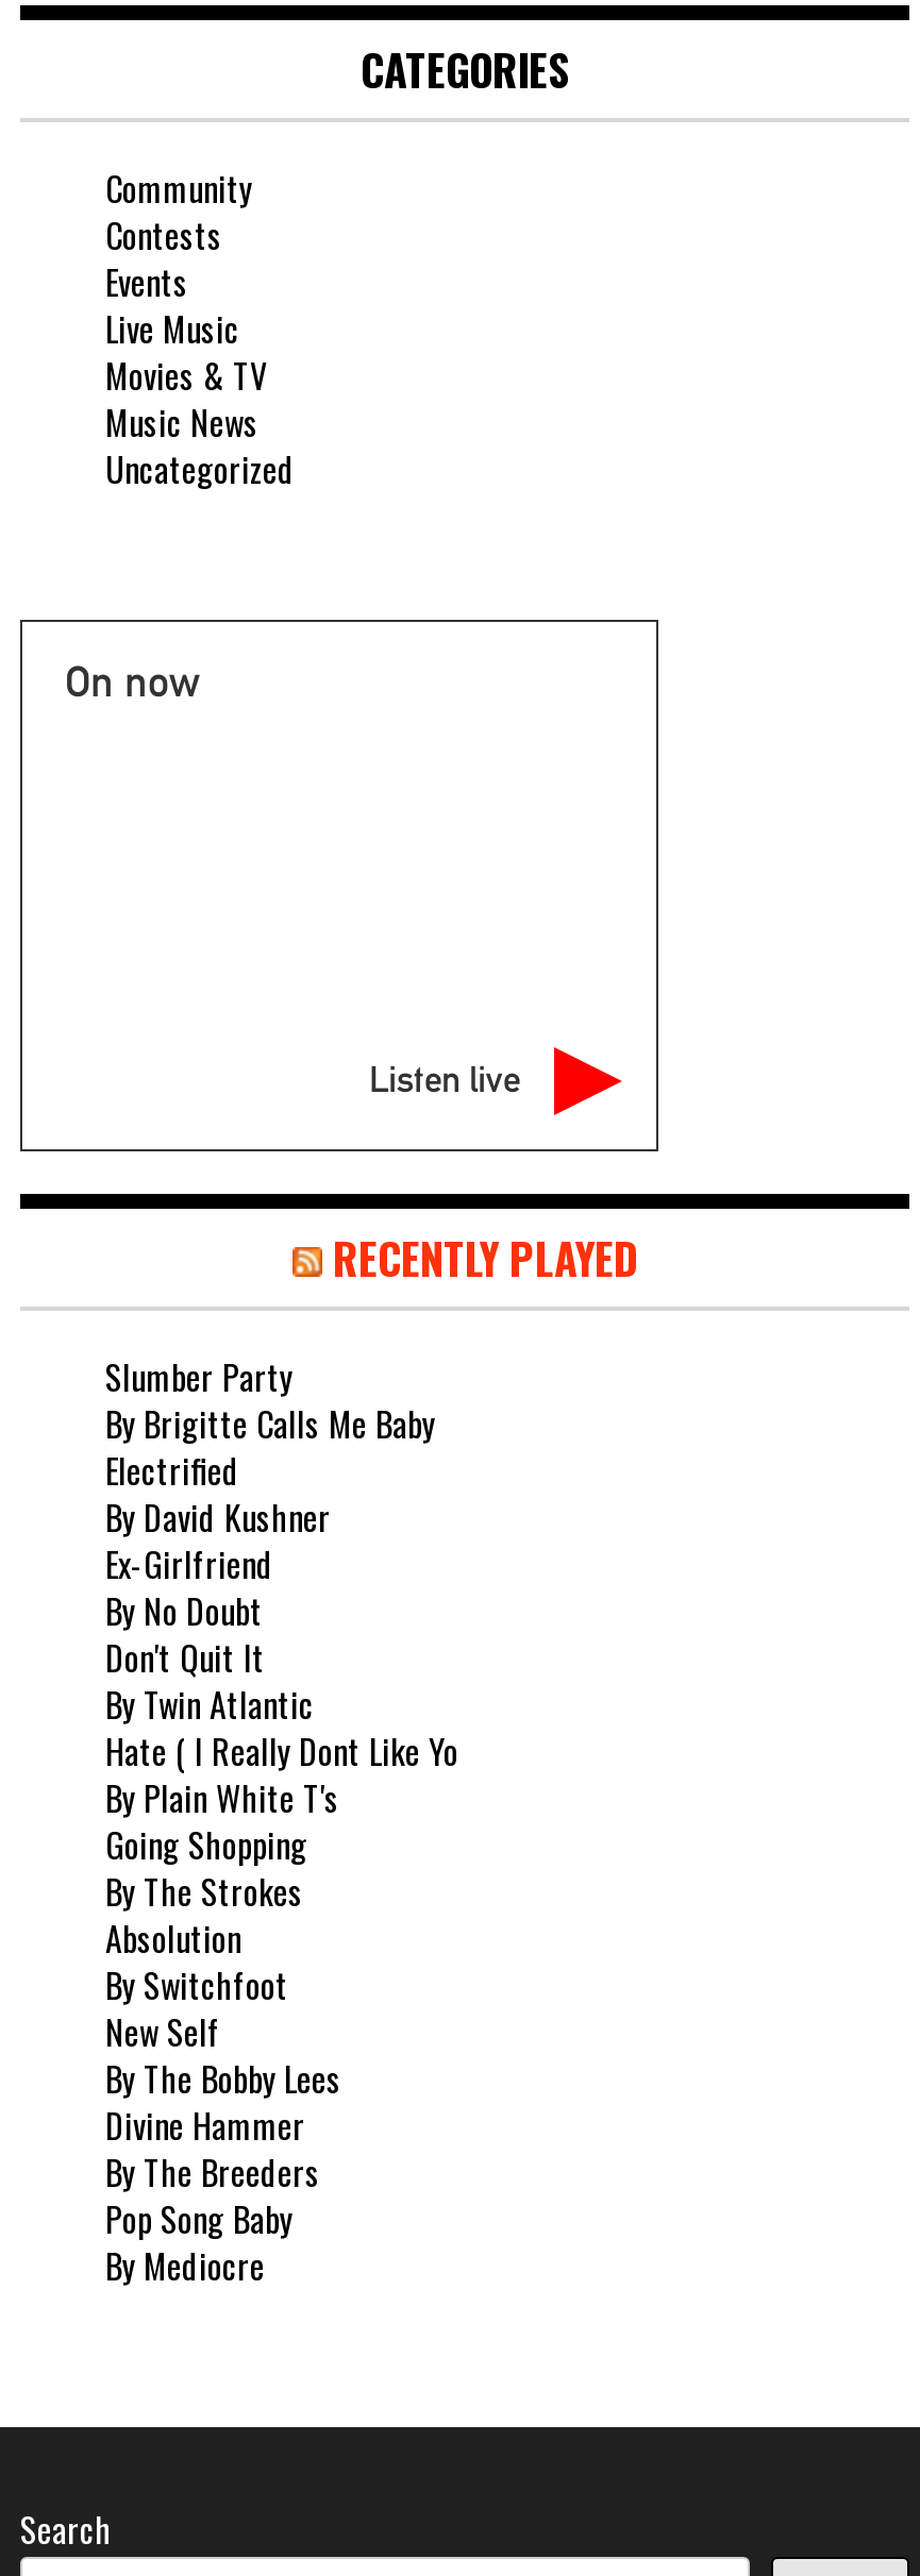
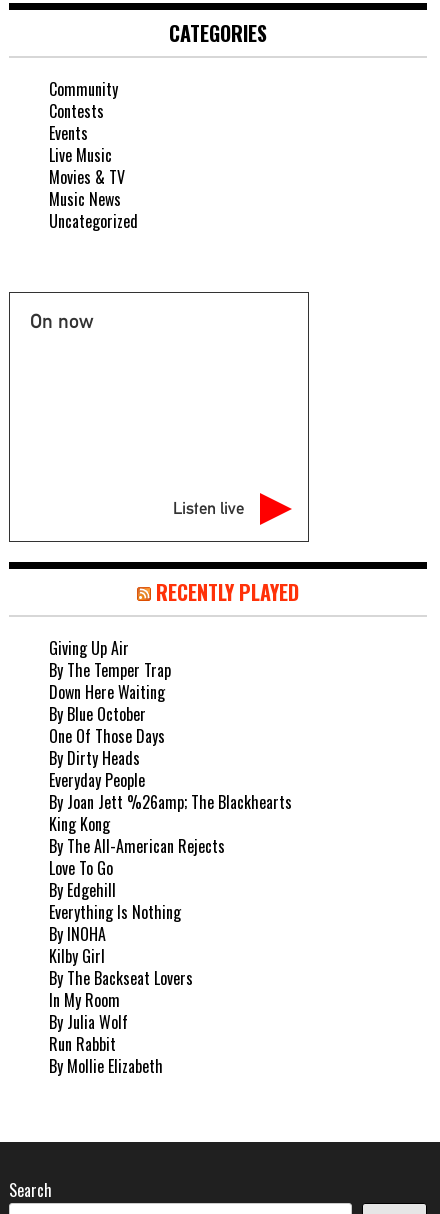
[105,1352,458,2292] Slumber Party | By Brigitte Calls Me Baby | Electrified | By David Kushner | Ex-Girlfriend | By No Doubt | Don't Quit It | By Twin Atlantic | Hate ( I Really Dont Like Yo | By Plain White T's | Going Shopping | By The Strokes | Absolution | By Switchfoot | New Self | By The Bobby Lees | Divine Hammer | By The Breeders | Pop Song Baby | By Mediocre -> [49,636,292,1078] Giving Up Air | By The Temper Trap | Down Here Waiting | By Blue October | One Of Those Days | By Dirty Heads | Everyday People | By Joan Jett %26amp; The Blackhearts | King Kong | By The All-American Rejects | Love To Go | By Edgehill | Everything Is Nothing | By INOHA | Kilby Girl | By The Backseat Lovers | In My Room | By Julia Wolf | Run Rabbit | By Mollie Elizabeth

